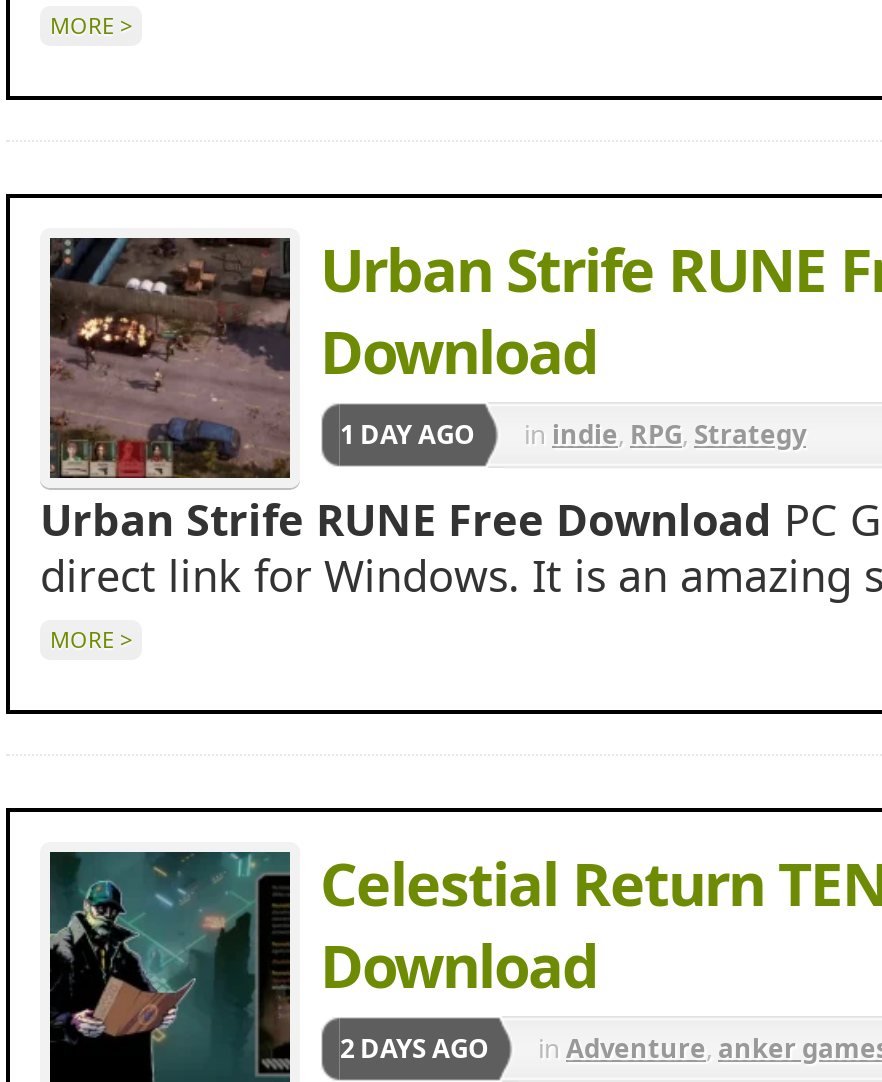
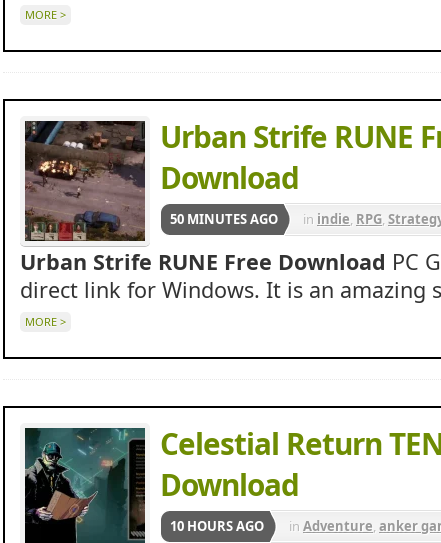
[340,416,474,452] 1 DAY AGO -> [170,210,278,228] 50 MINUTES AGO
[340,1030,488,1066] 2 DAYS AGO -> [170,517,264,535] 10 HOURS AGO

